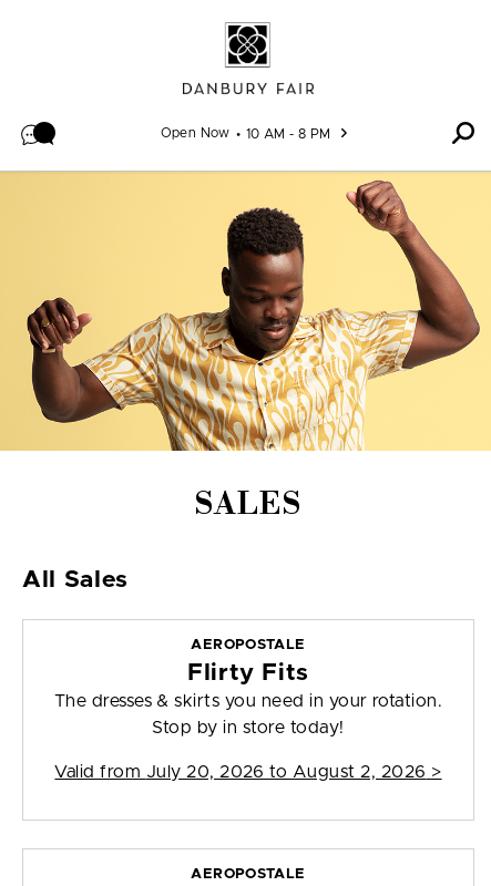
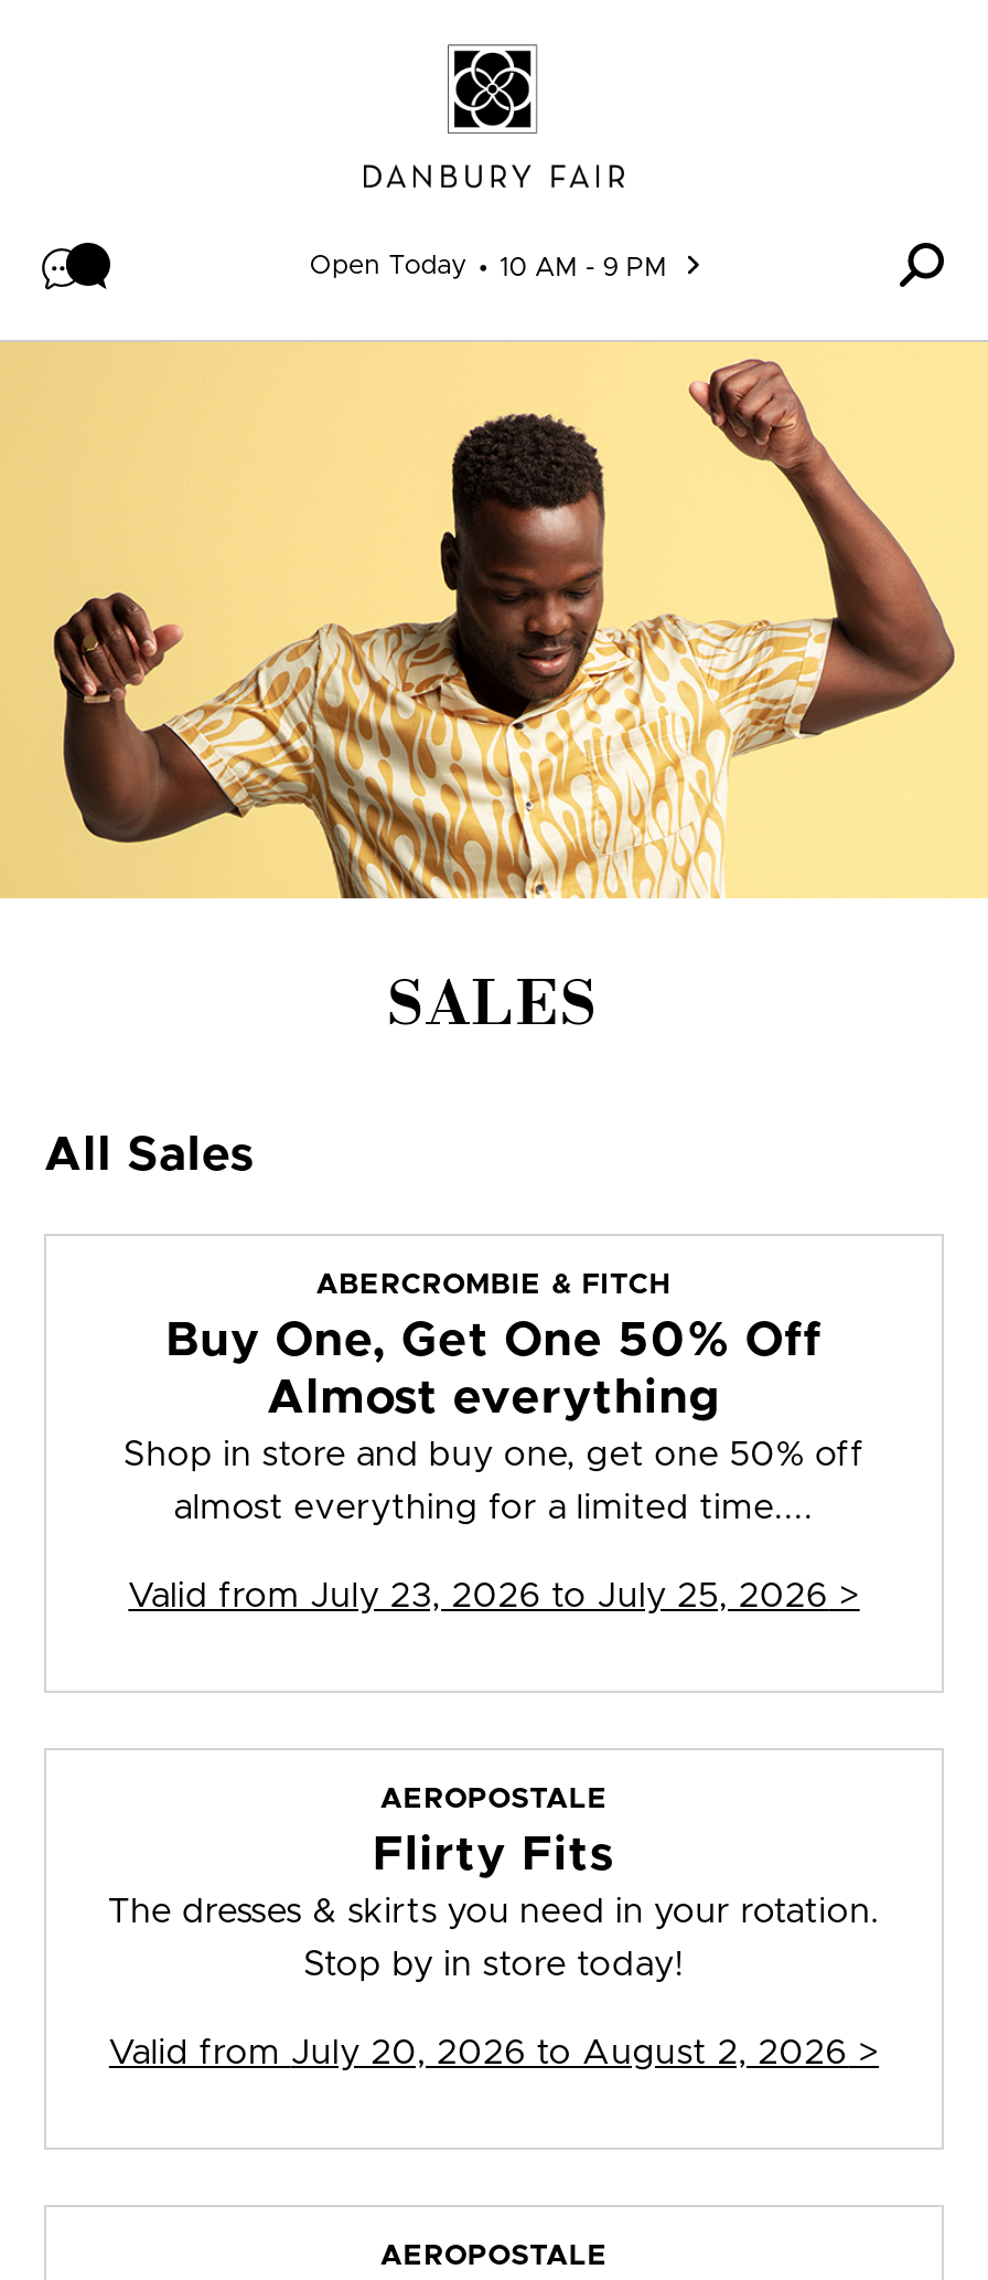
[160,126,230,139] Open Now -> [309,251,468,277] Open Today
[246,127,331,140] 10 AM - 8 PM -> [499,253,668,279] 10 AM - 9 PM
none -> [123,1272,865,1614] ABERCROMBIE & FITCH | Buy One, Get One 50% Off | Almost everything | Shop in store and buy one, get one 50% off | almost everything for a limited time.... | Valid from July 23, 2026 to July 25, 2026 >

